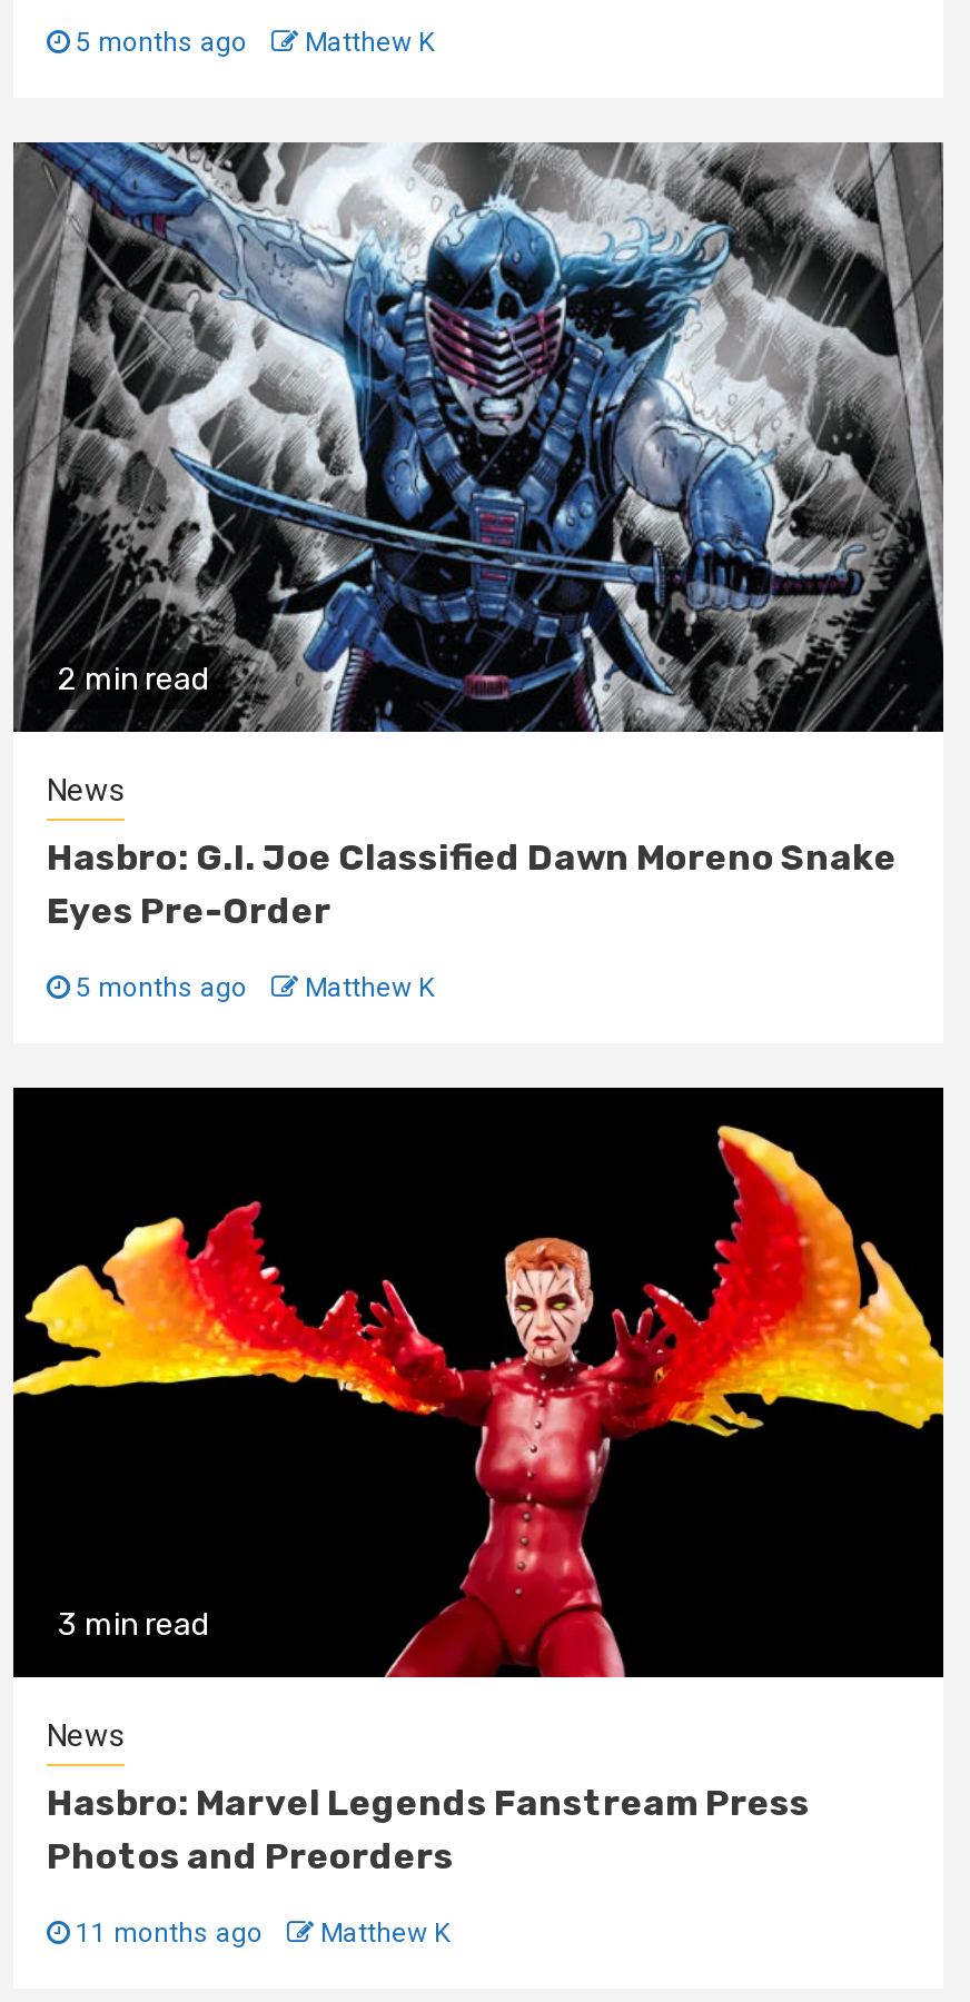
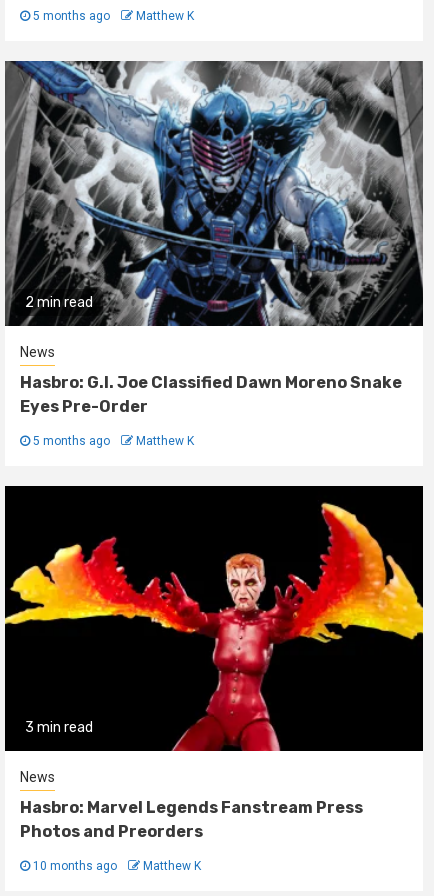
[69,1919,449,1950] 11 months ago Matthew K -> [30,859,201,873] 10 months ago Matthew K

